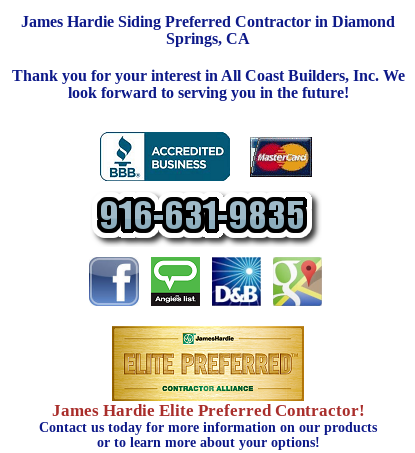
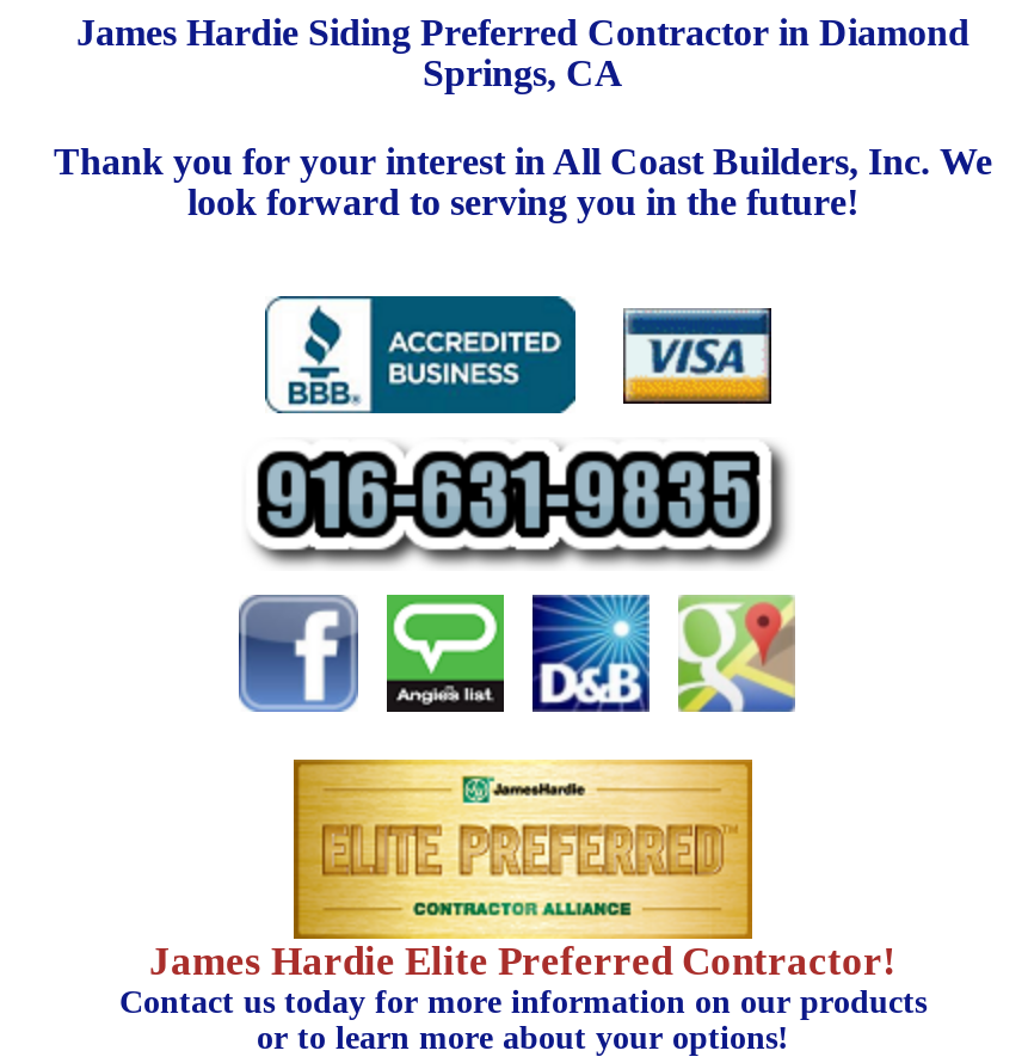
[250,139,312,177] [image] -> [623,313,771,404] [image]

